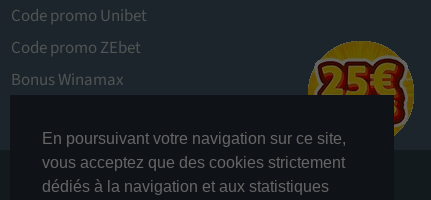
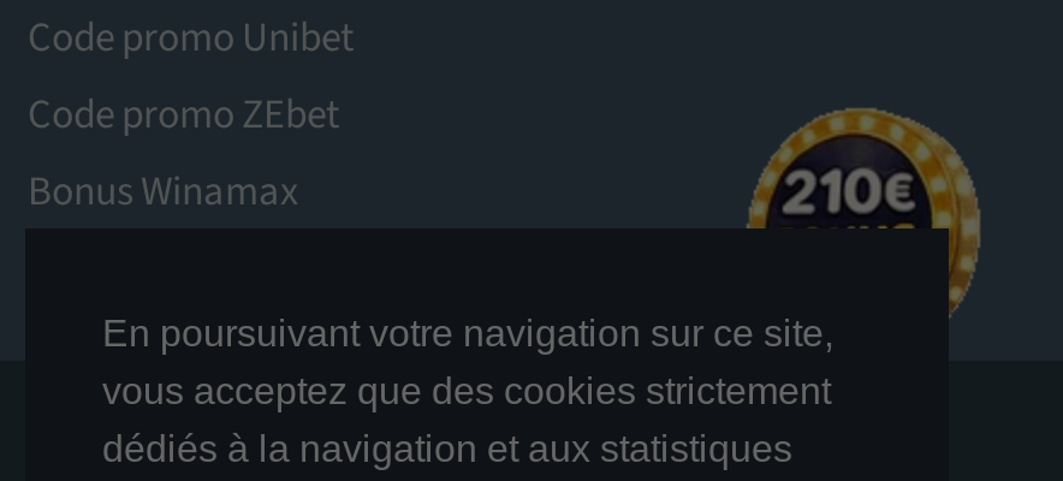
[307,40,415,136] [image] -> [742,99,997,322] [image]

